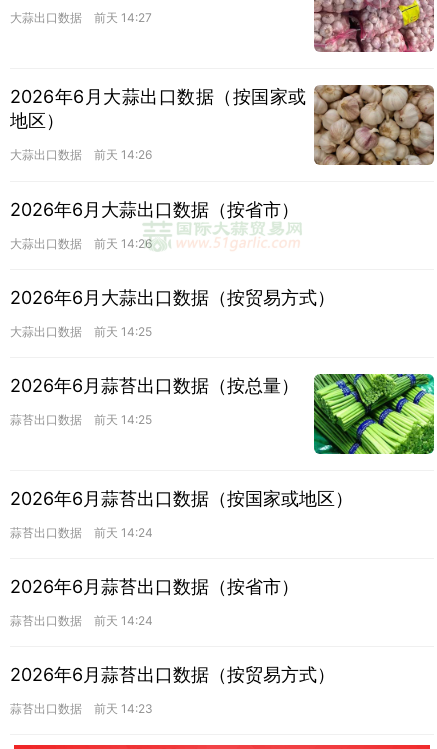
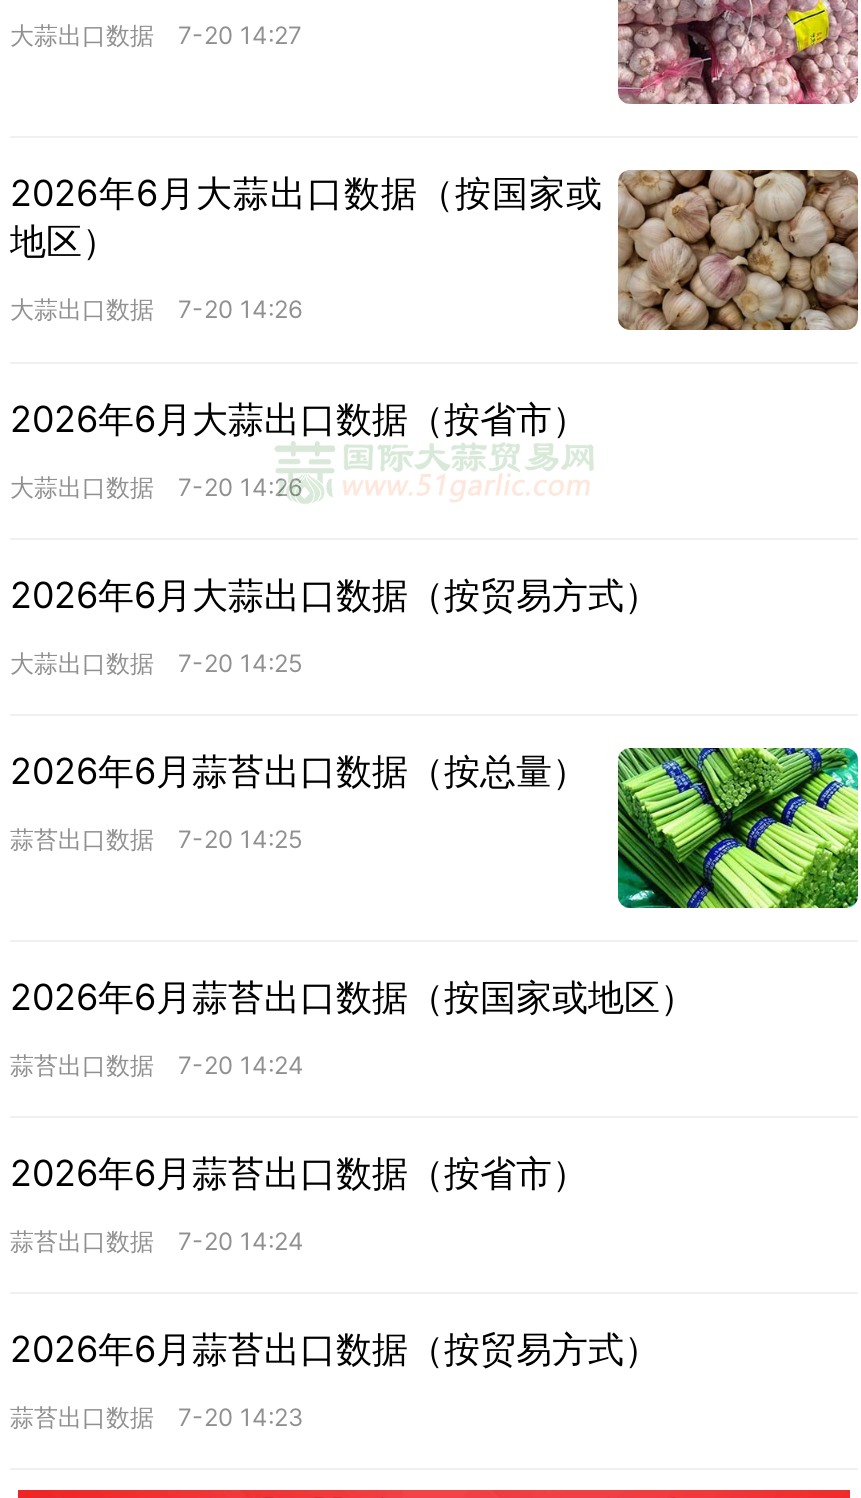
[10,10,152,25] 大蒜出口数据 前天 14:27 -> [10,19,302,49] 大蒜出口数据 7-20 14:27
[10,147,152,162] 大蒜出口数据 前天 14:26 -> [10,293,302,323] 大蒜出口数据 7-20 14:26
[10,236,152,251] 大蒜出口数据 前天 14:26 -> [10,471,302,501] 大蒜出口数据 7-20 14:26
[10,324,152,339] 大蒜出口数据 前天 14:25 -> [10,647,302,677] 大蒜出口数据 7-20 14:25
[10,412,152,427] 蒜苔出口数据 前天 14:25 -> [10,823,302,853] 蒜苔出口数据 7-20 14:25
[10,525,153,540] 蒜苔出口数据 前天 14:24 -> [10,1049,304,1079] 蒜苔出口数据 7-20 14:24
[10,613,153,628] 蒜苔出口数据 前天 14:24 -> [10,1225,304,1255] 蒜苔出口数据 7-20 14:24
[10,701,153,716] 蒜苔出口数据 前天 14:23 -> [10,1401,304,1431] 蒜苔出口数据 7-20 14:23

